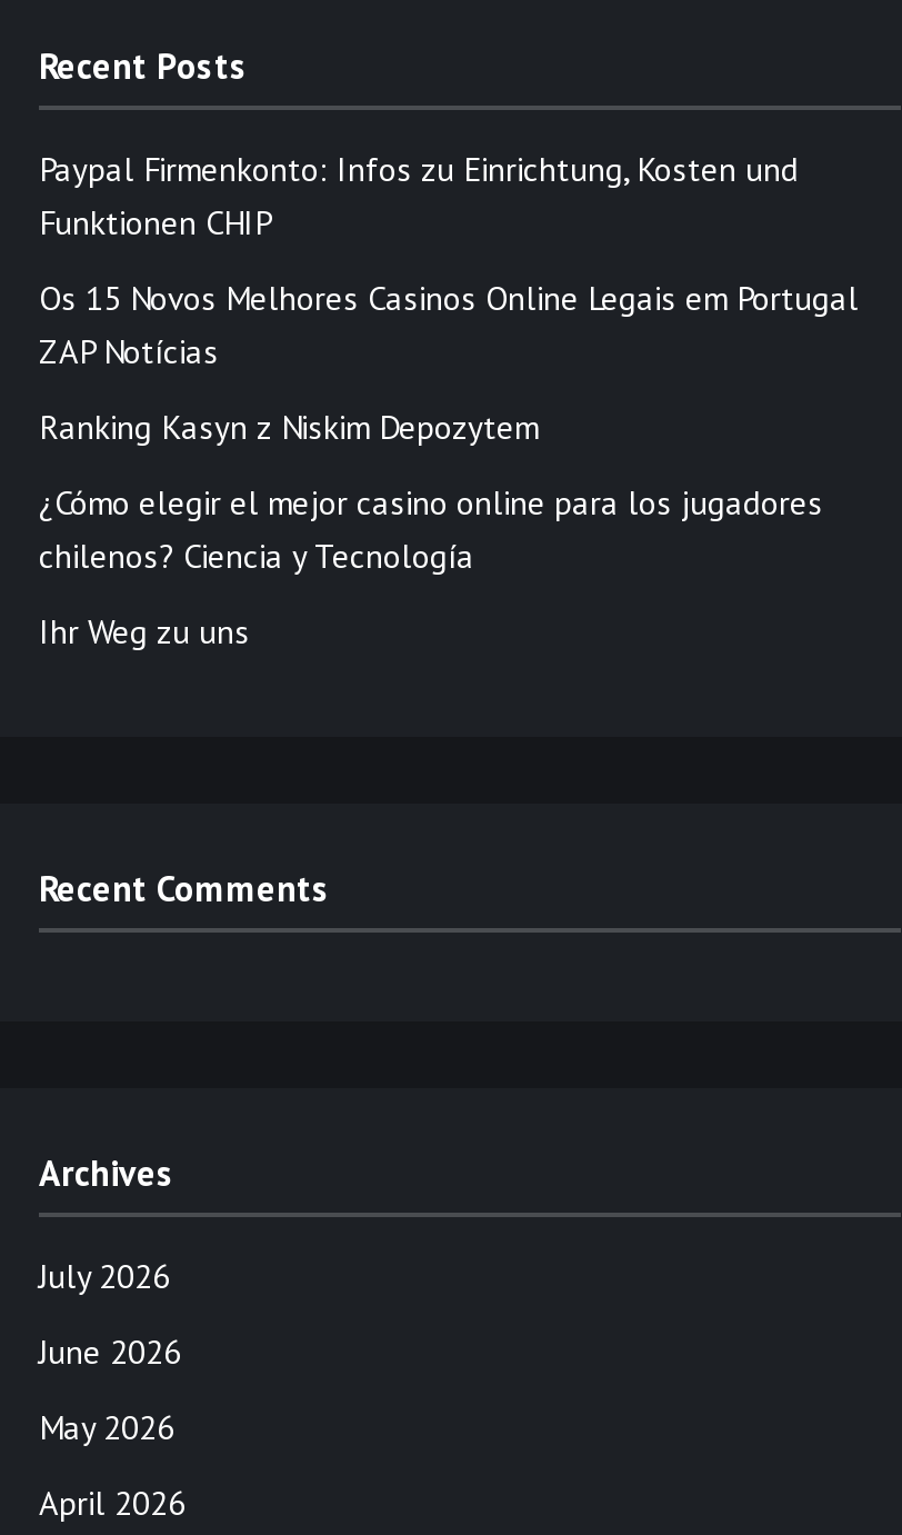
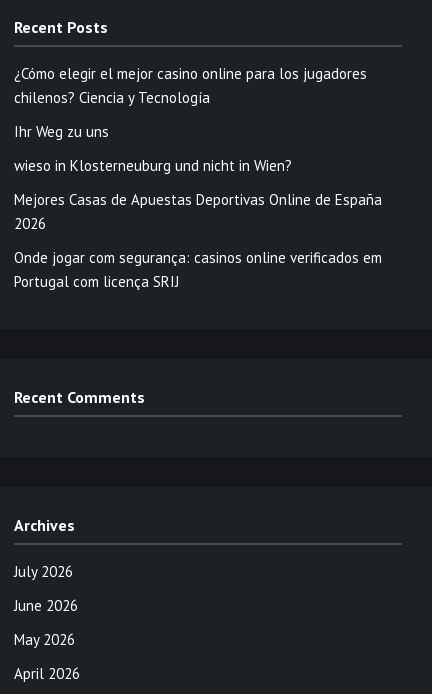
[39,148,859,448] Paypal Firmenkonto: Infos zu Einrichtung, Kosten und | Funktionen CHIP | Os 15 Novos Melhores Casinos Online Legais em Portugal | ZAP Notícias | Ranking Kasyn z Niskim Depozytem -> none
moved [39,481,823,652] -> [14,64,367,141]: ¿Cómo elegir el mejor casino online para los jugadores | chilenos? Ciencia y Tecnología | Ihr Weg zu uns
none -> [14,156,382,291] wieso in Klosterneuburg und nicht in Wien? | Mejores Casas de Apuestas Deportivas Online de España | 2026 | Onde jogar com segurança: casinos online verificados em | Portugal com licença SRIJ

